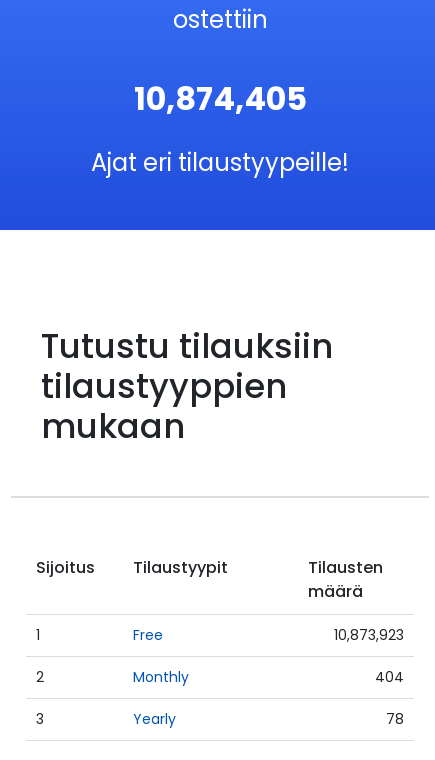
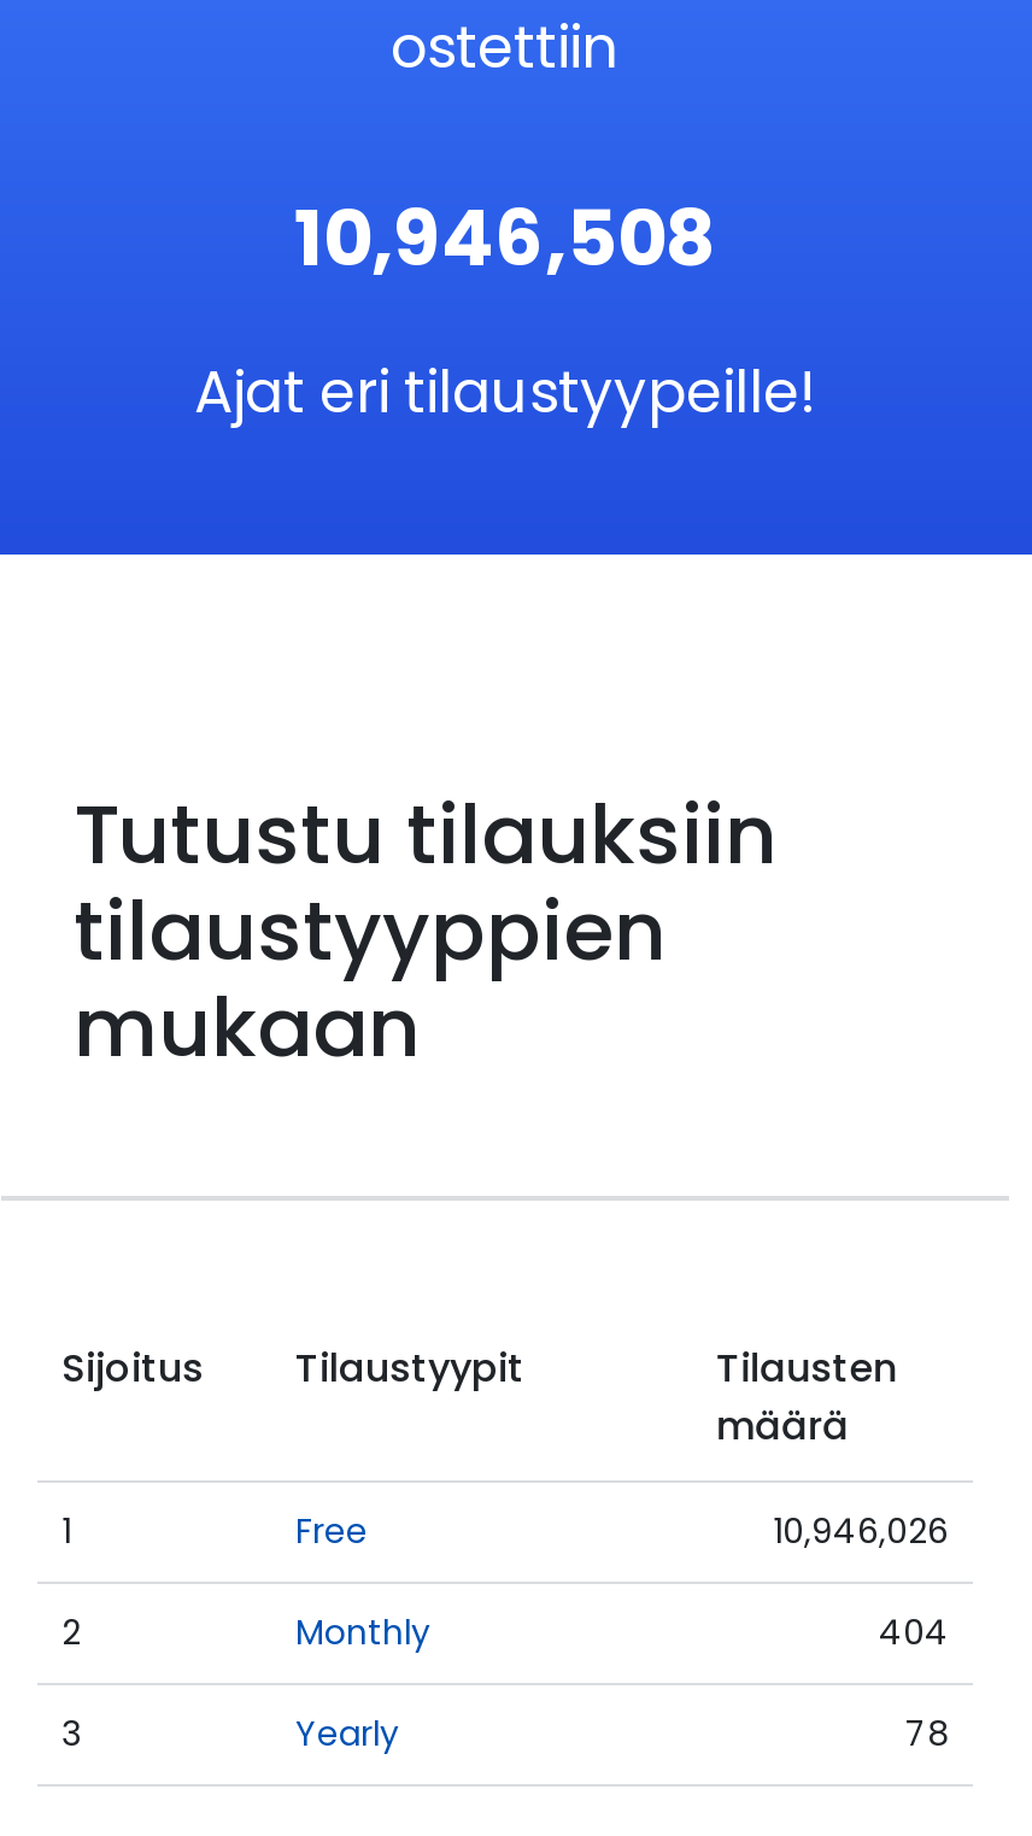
[133,76,306,121] 10,874,405 -> [294,183,716,292] 10,946,508
[334,625,404,645] 10,873,923 -> [773,1507,949,1555] 10,946,026

